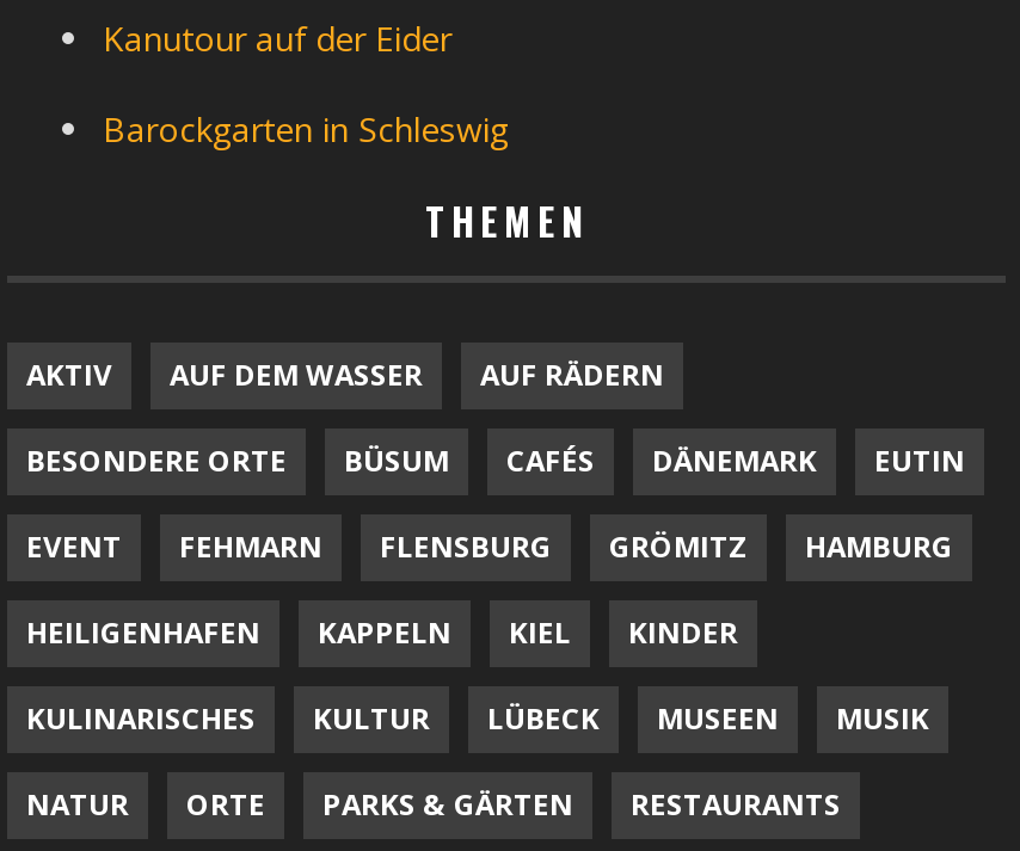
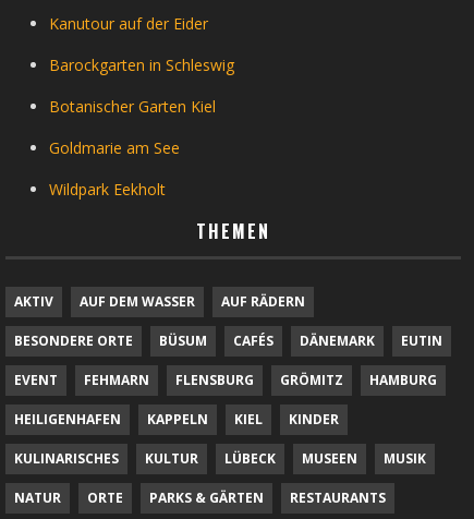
none -> [49,95,216,199] Botanischer Garten Kiel | Goldmarie am See | Wildpark Eekholt

